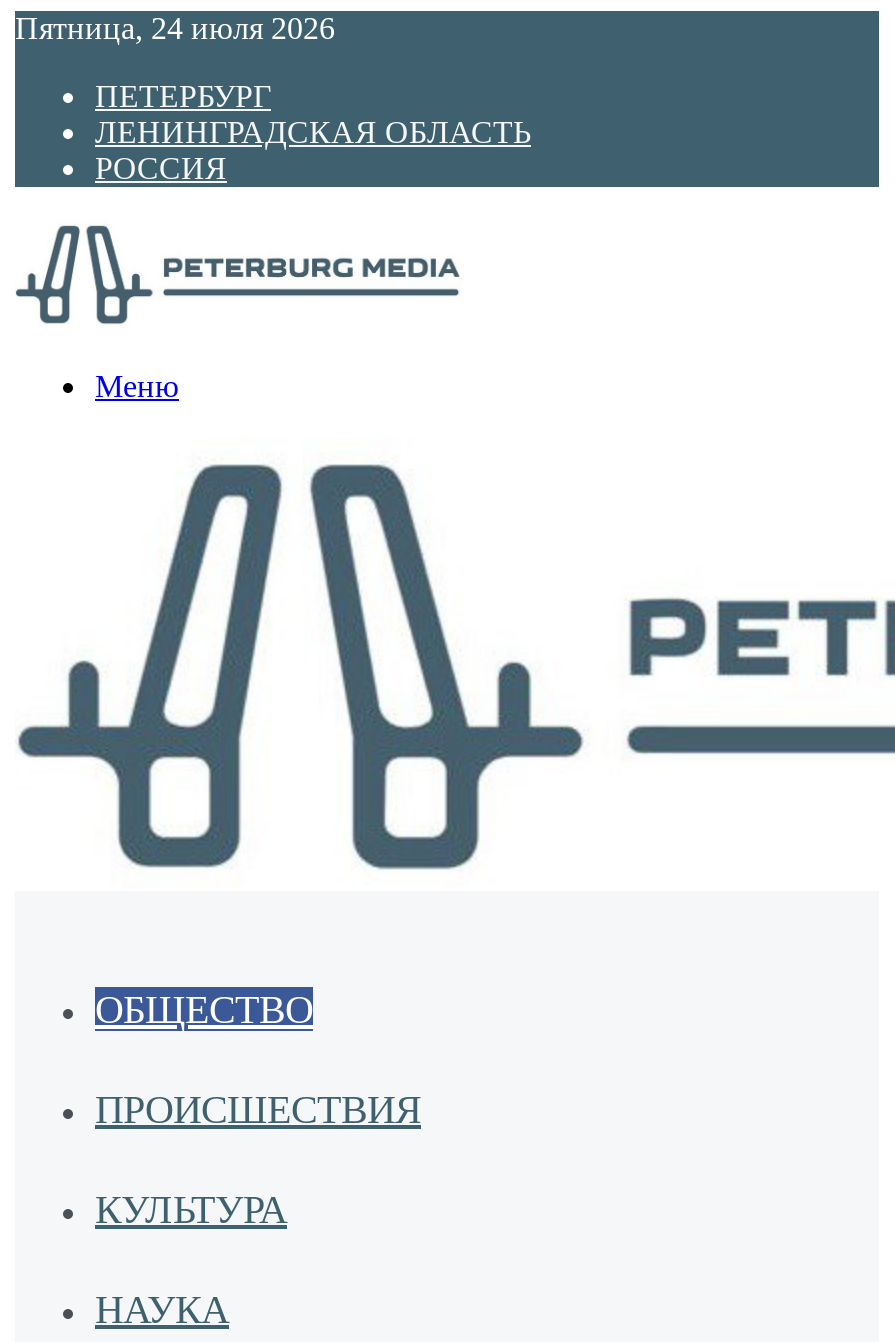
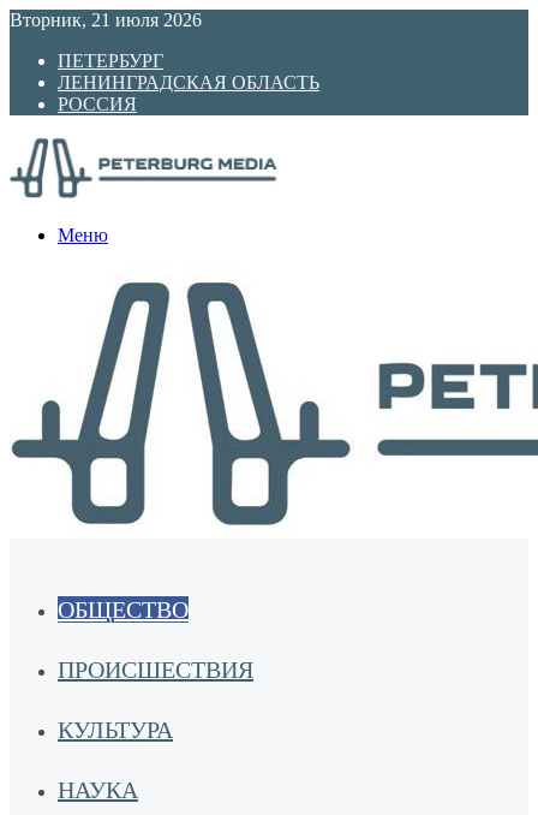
[15,11,335,45] Пятница, 24 июля 2026 -> [10,10,202,30] Вторник, 21 июля 2026

